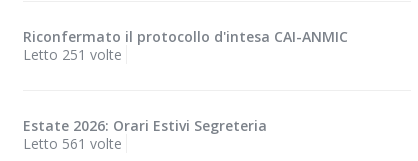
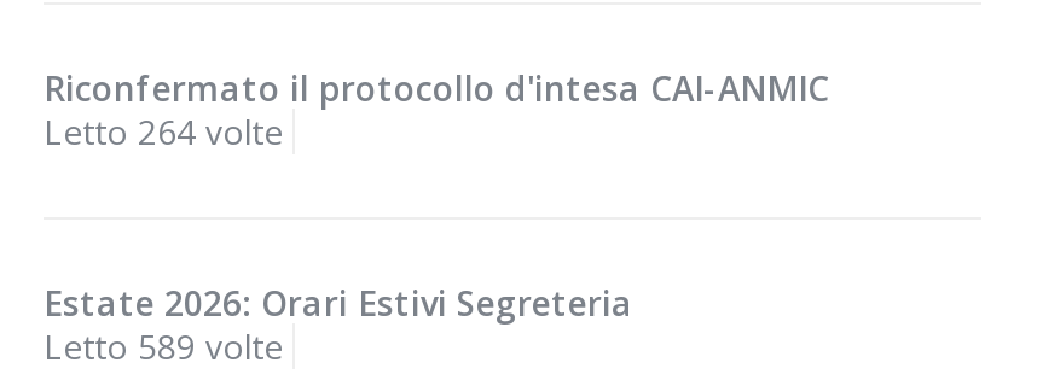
[23,45,122,64] Letto 251 volte -> [44,108,283,153] Letto 264 volte
[23,134,122,153] Letto 561 volte -> [44,322,283,368] Letto 589 volte

